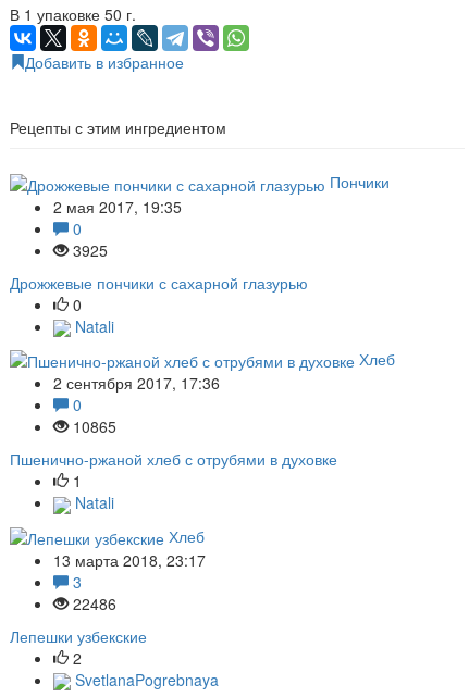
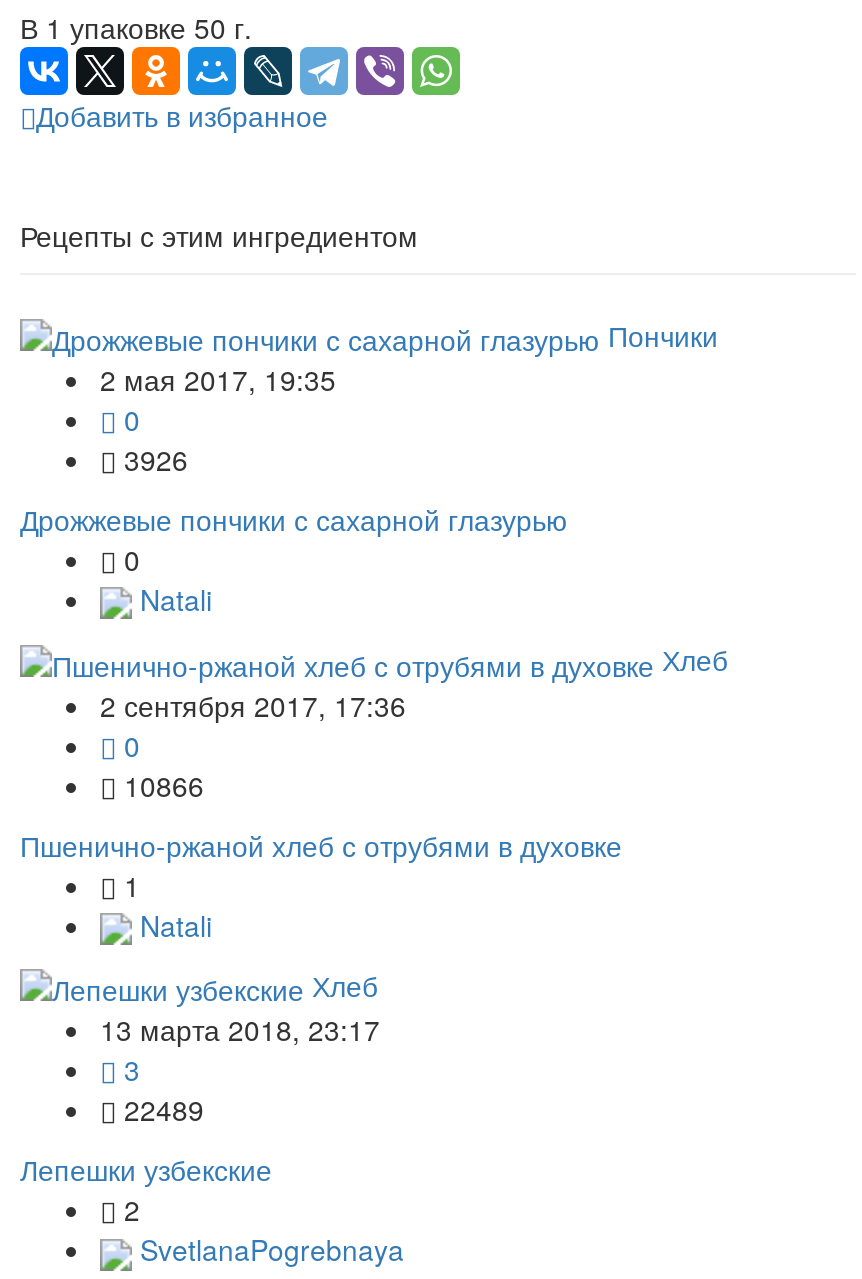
[69,239,108,261] 3925 -> [116,439,188,479] 3926
[69,416,116,437] 10865 -> [116,765,204,805] 10866
[69,593,116,614] 22486 -> [116,1090,204,1130] 22489

